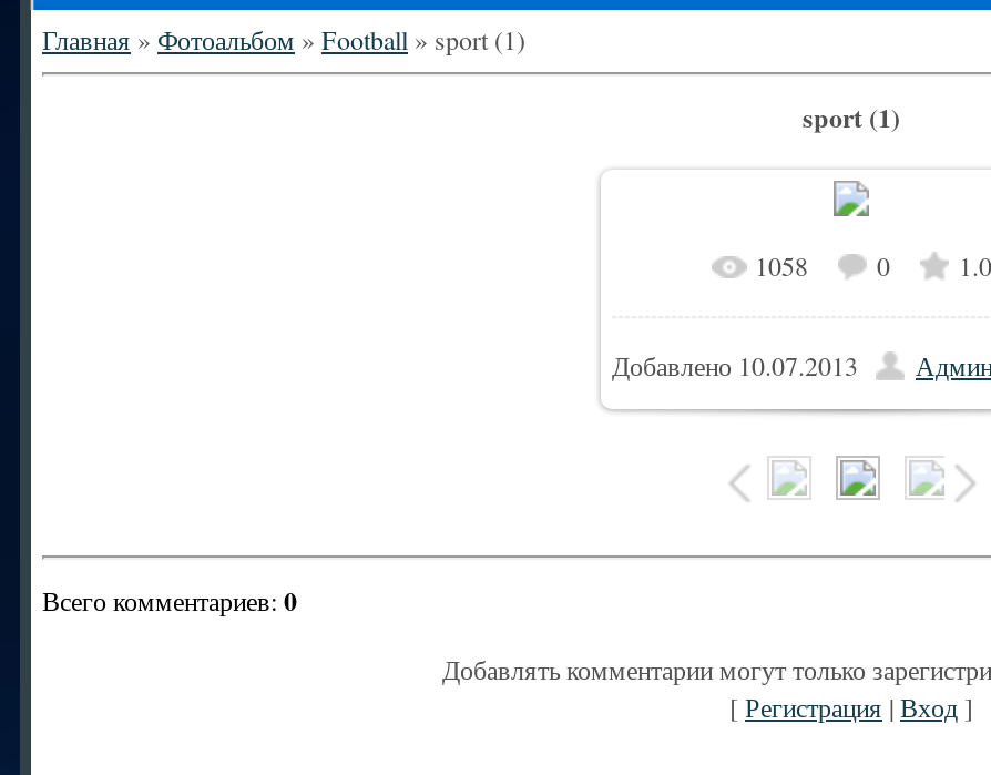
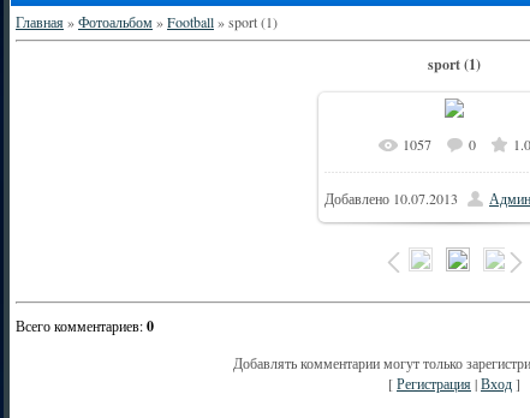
[755,247,991,283] 1058 0 1.0 -> [402,135,530,154] 1057 0 1.0

